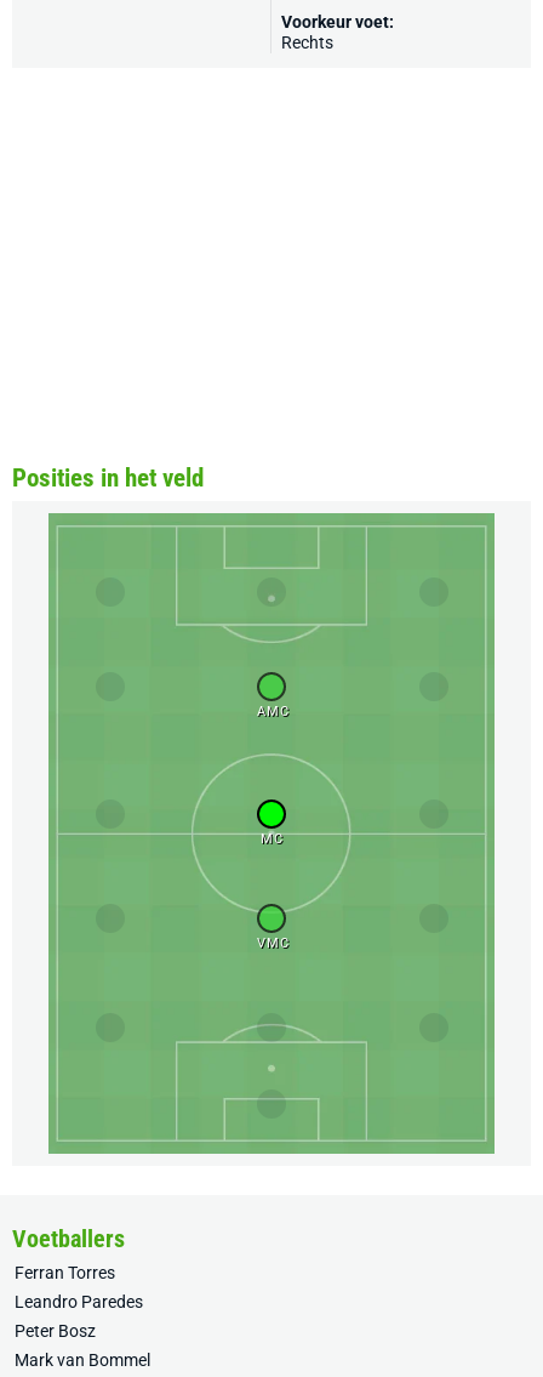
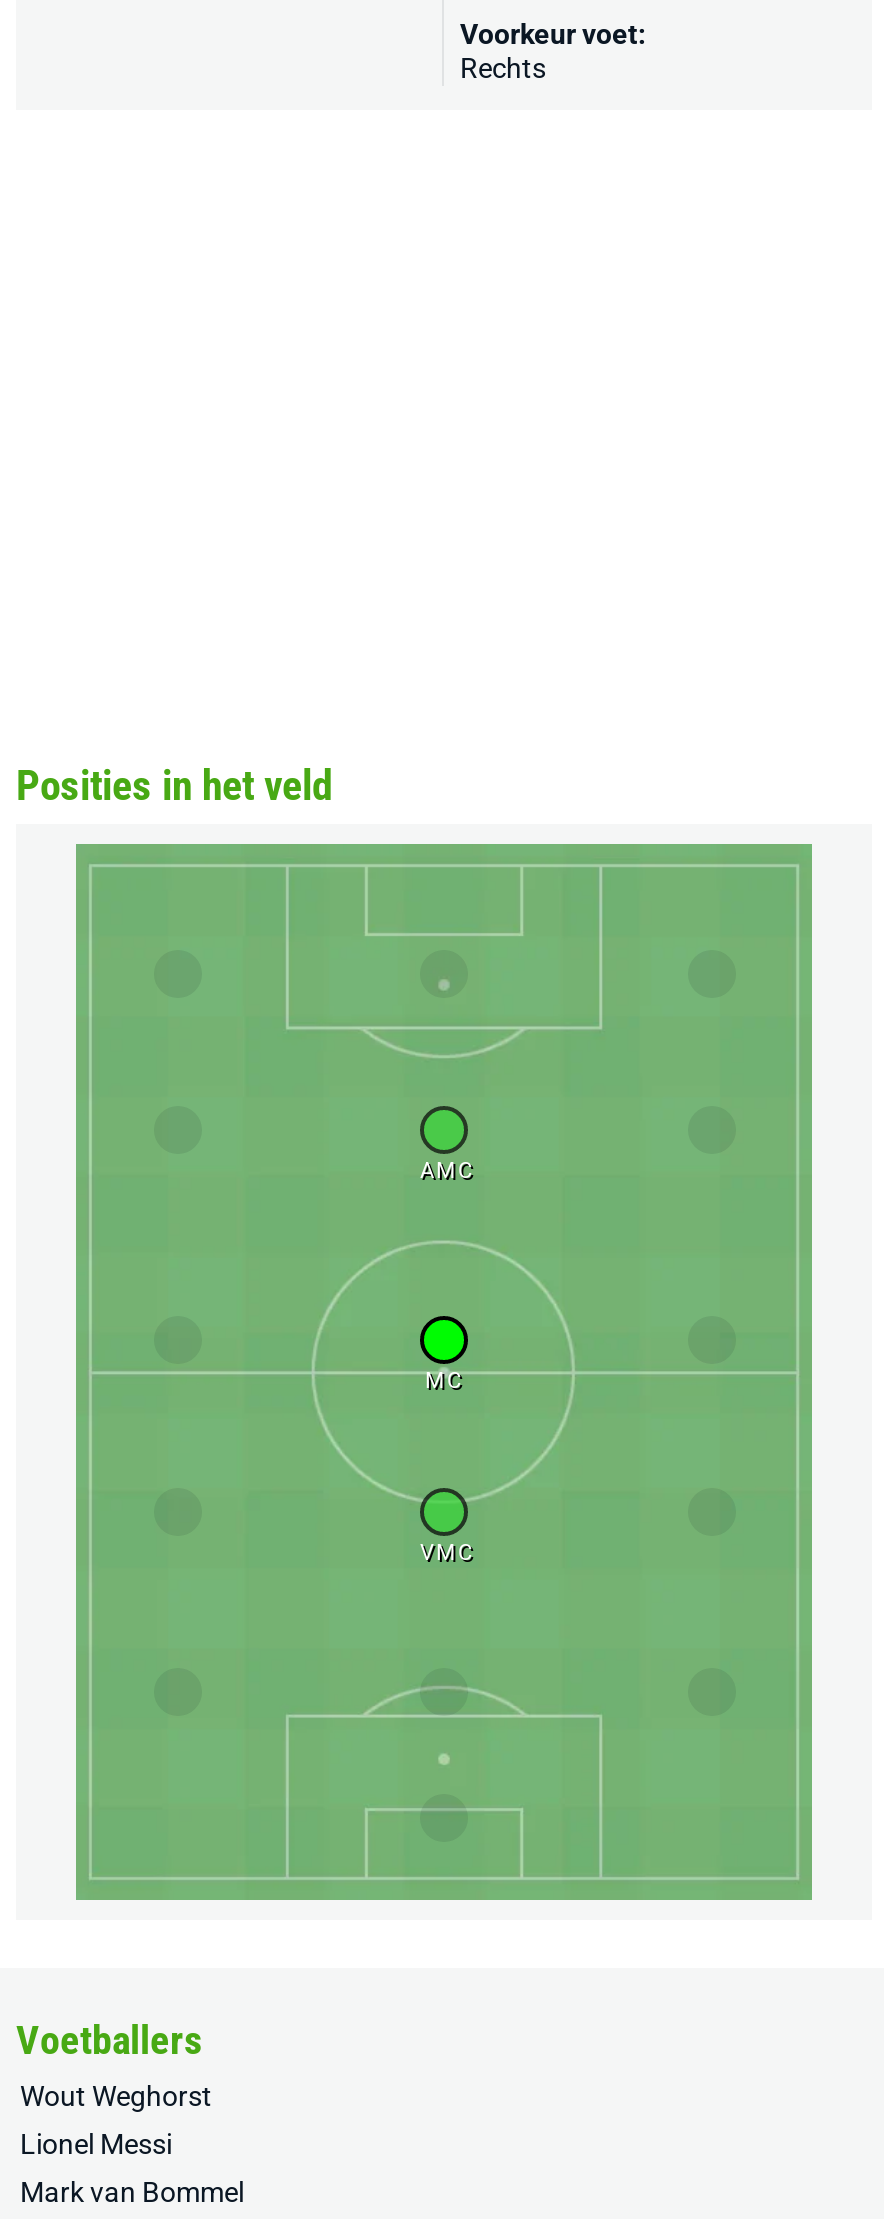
[15,1263,143,1341] Ferran Torres | Leandro Paredes | Peter Bosz -> [20,2081,212,2161] Wout Weghorst | Lionel Messi

